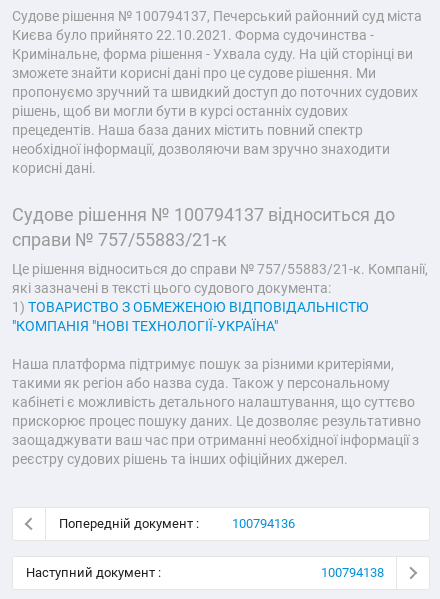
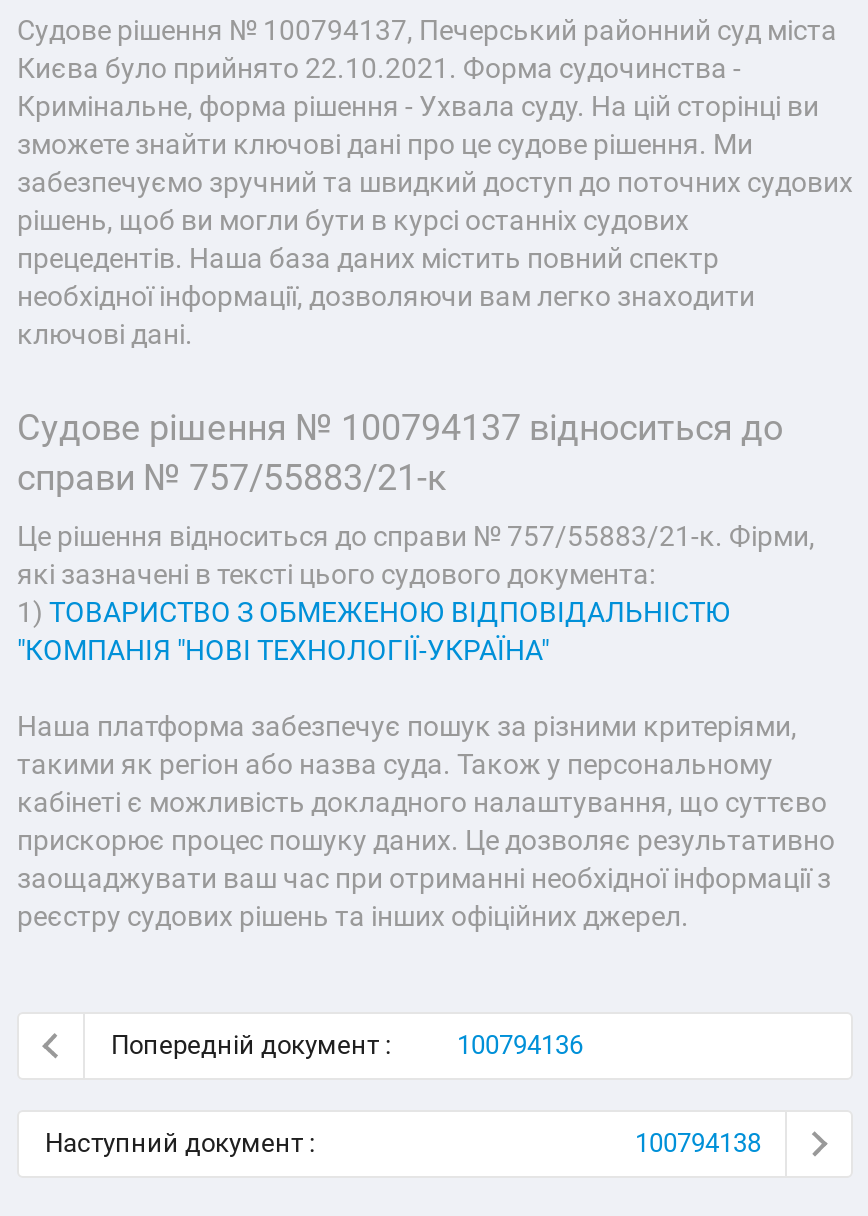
[12,64,376,80] зможете знайти корисні дані про це судове рішення. Ми -> [17,127,753,159] зможете знайти ключові дані про це судове рішення. Ми
[12,83,418,99] пропонуємо зручний та швидкий доступ до поточних судових -> [17,165,853,197] забезпечуємо зручний та швидкий доступ до поточних судових
[12,140,390,156] необхідної інформації, дозволяючи вам зручно знаходити -> [17,279,755,311] необхідної інформації, дозволяючи вам легко знаходити
[12,159,96,175] корисні дані. -> [17,317,193,349] ключові дані.
[12,260,428,276] Це рішення відноситься до справи № 757/55883/21-к. Компанії, -> [17,519,815,551] Це рішення відноситься до справи № 757/55883/21-к. Фірми,
[12,355,394,371] Наша платформа підтримує пошук за різними критеріями, -> [17,709,797,741] Наша платформа забезпечує пошук за різними критеріями,
[12,393,415,409] кабінеті є можливість детального налаштування, що суттєво -> [17,785,827,817] кабінеті є можливість докладного налаштування, що суттєво

